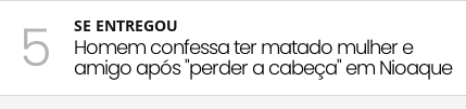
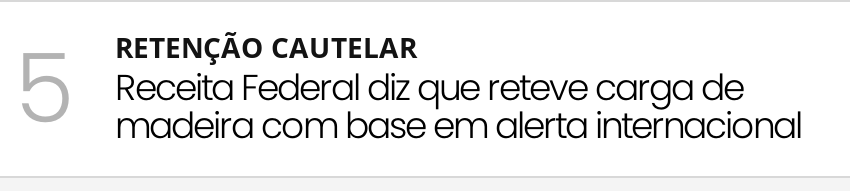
[74,15,452,81] SE ENTREGOU | Homem confessa ter matado mulher e | amigo após "perder a cabeça" em Nioaque -> [115,28,801,150] RETENÇÃO CAUTELAR | Receita Federal diz que reteve carga de | madeira com base em alerta internacional

